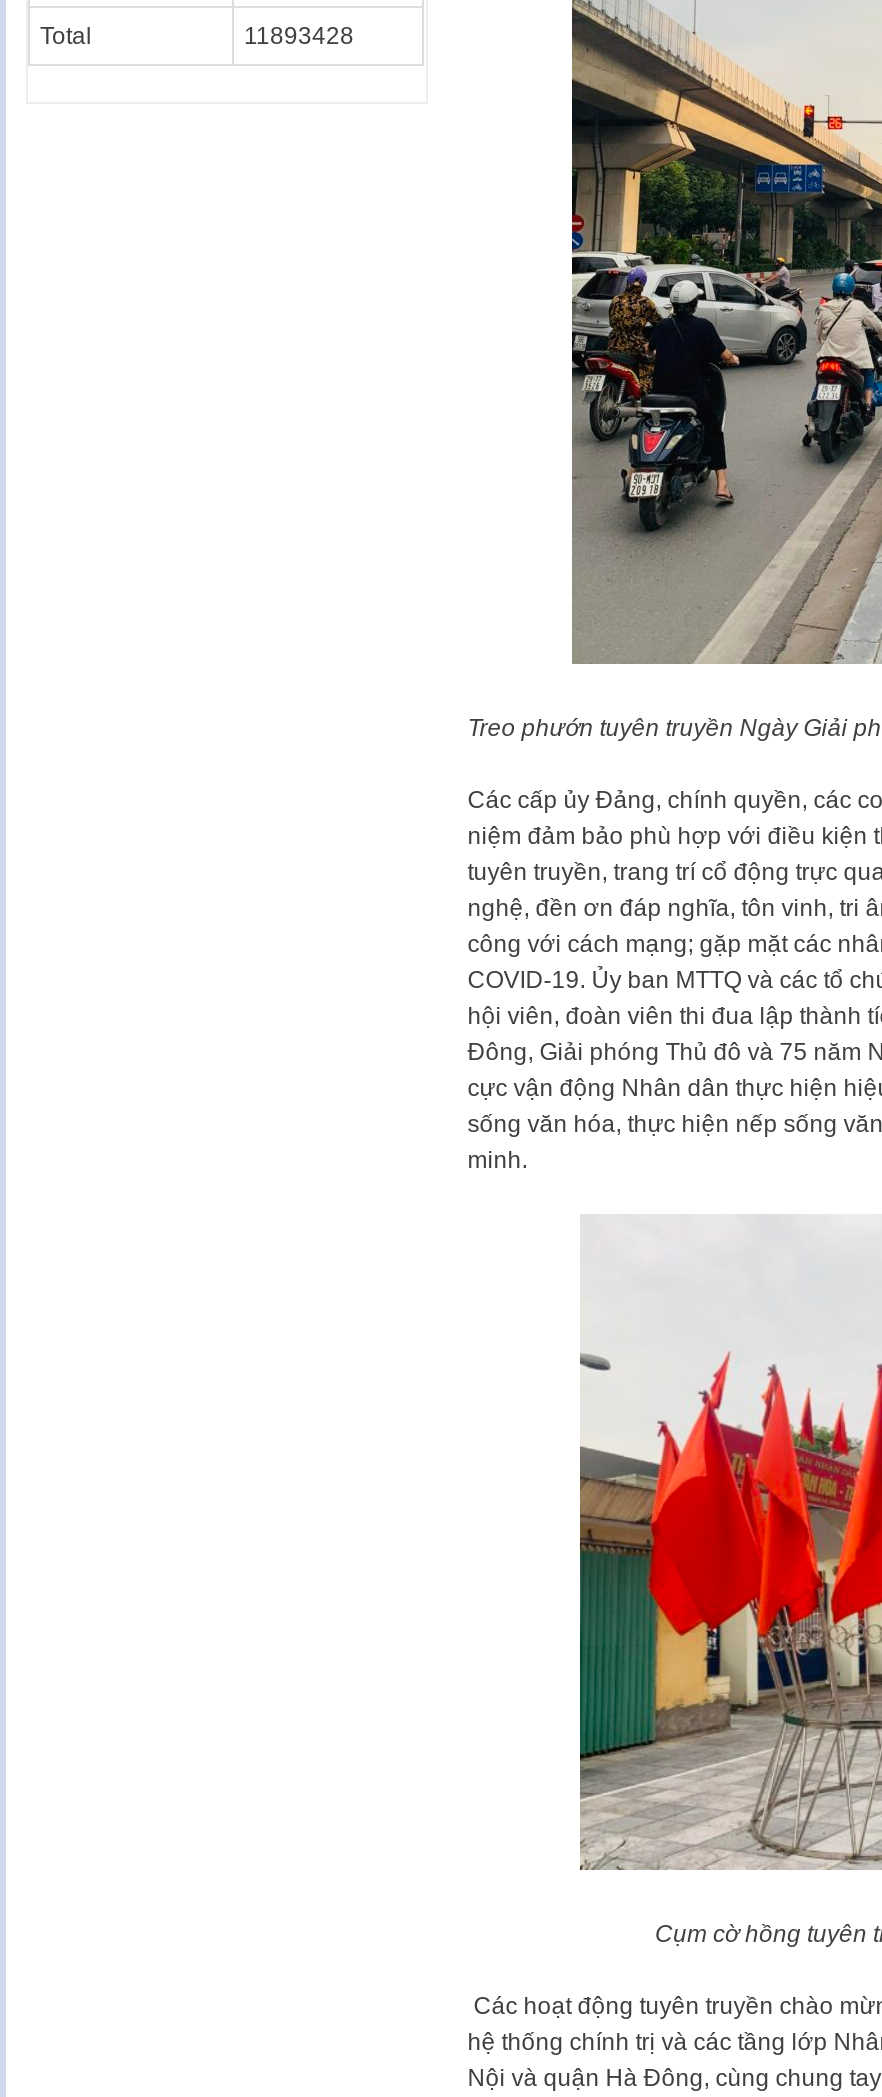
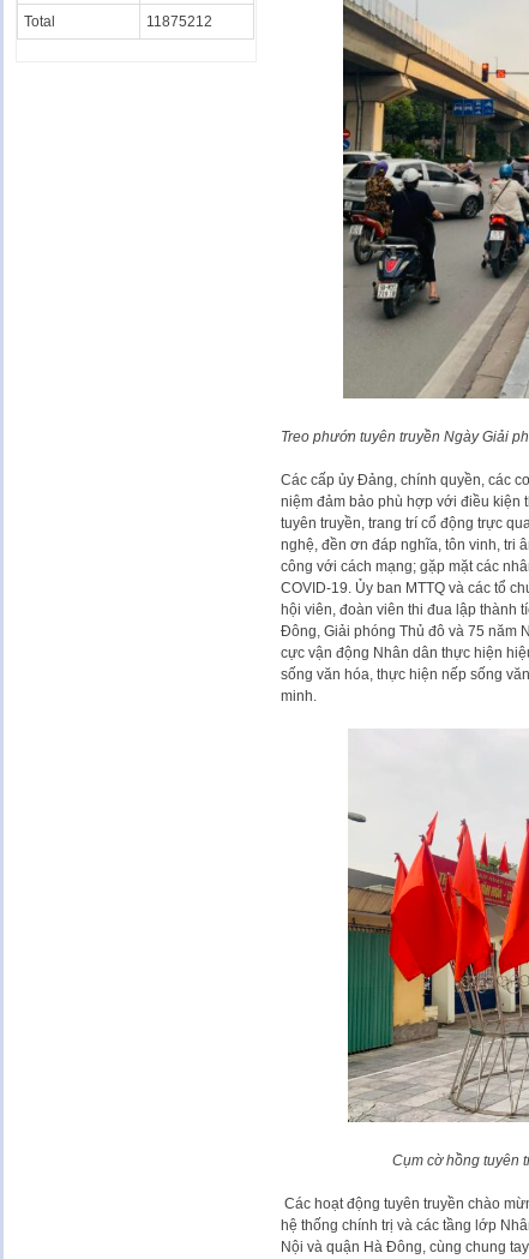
[244,22,354,50] 11893428 -> [146,13,212,30] 11875212

